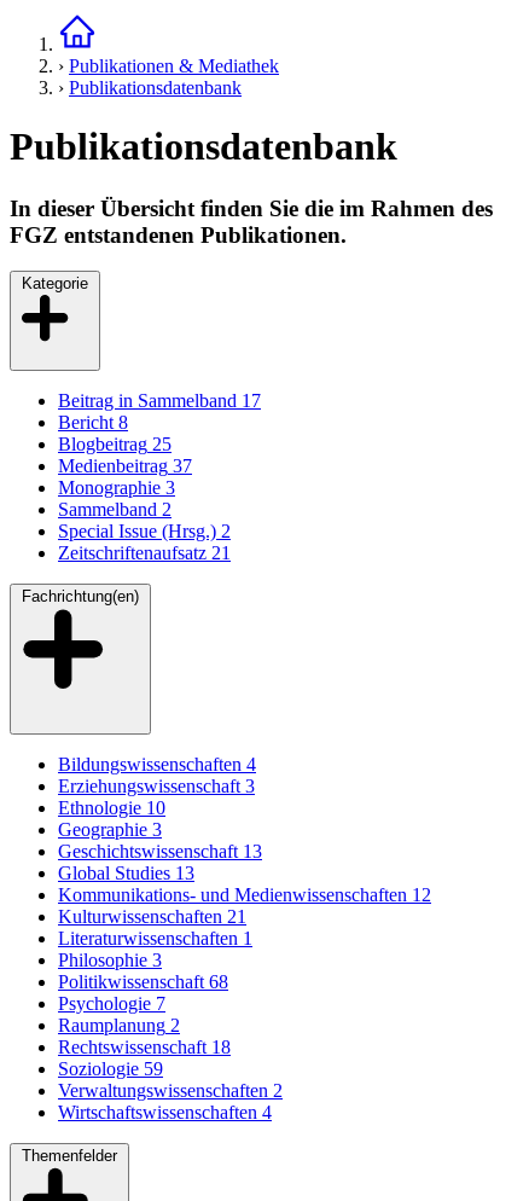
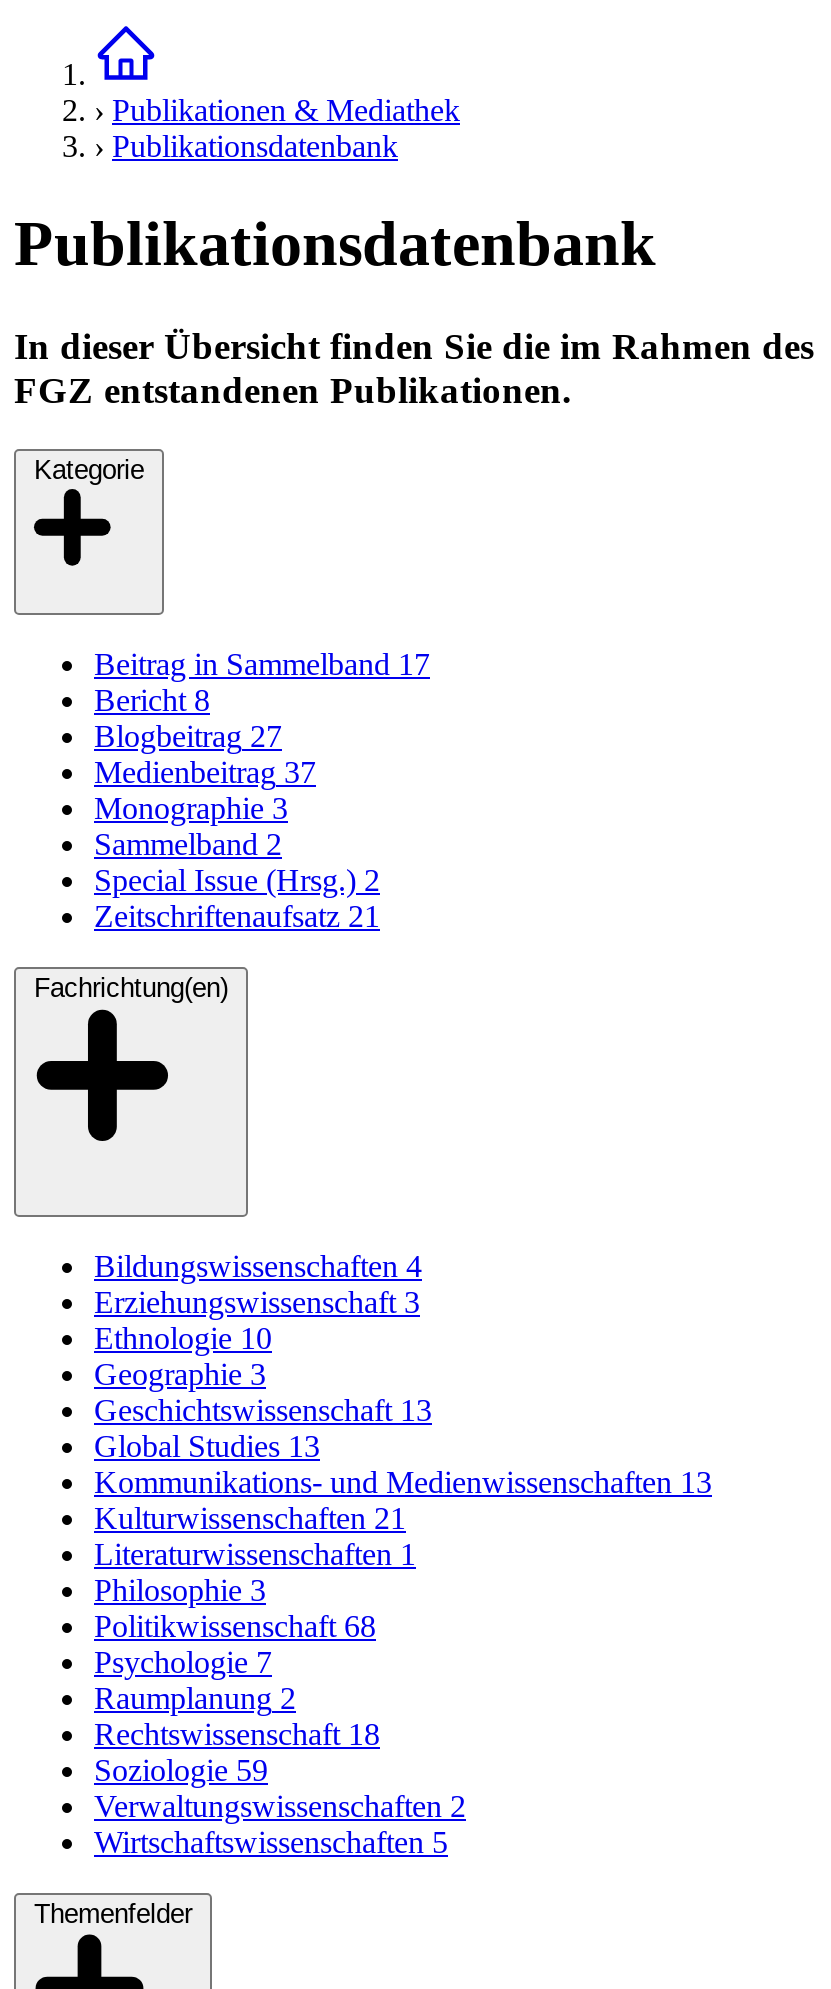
[58,434,172,455] Blogbeitrag 25 -> [94,720,282,754] Blogbeitrag 27
[58,885,431,905] Kommunikations- und Medienwissenschaften 12 -> [94,1466,712,1500] Kommunikations- und Medienwissenschaften 13
[58,1102,272,1123] Wirtschaftswissenschaften 4 -> [94,1826,448,1860] Wirtschaftswissenschaften 5

